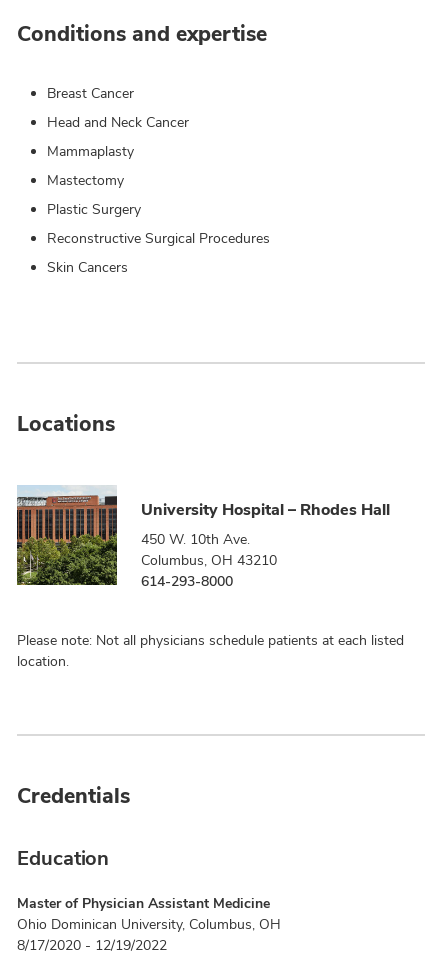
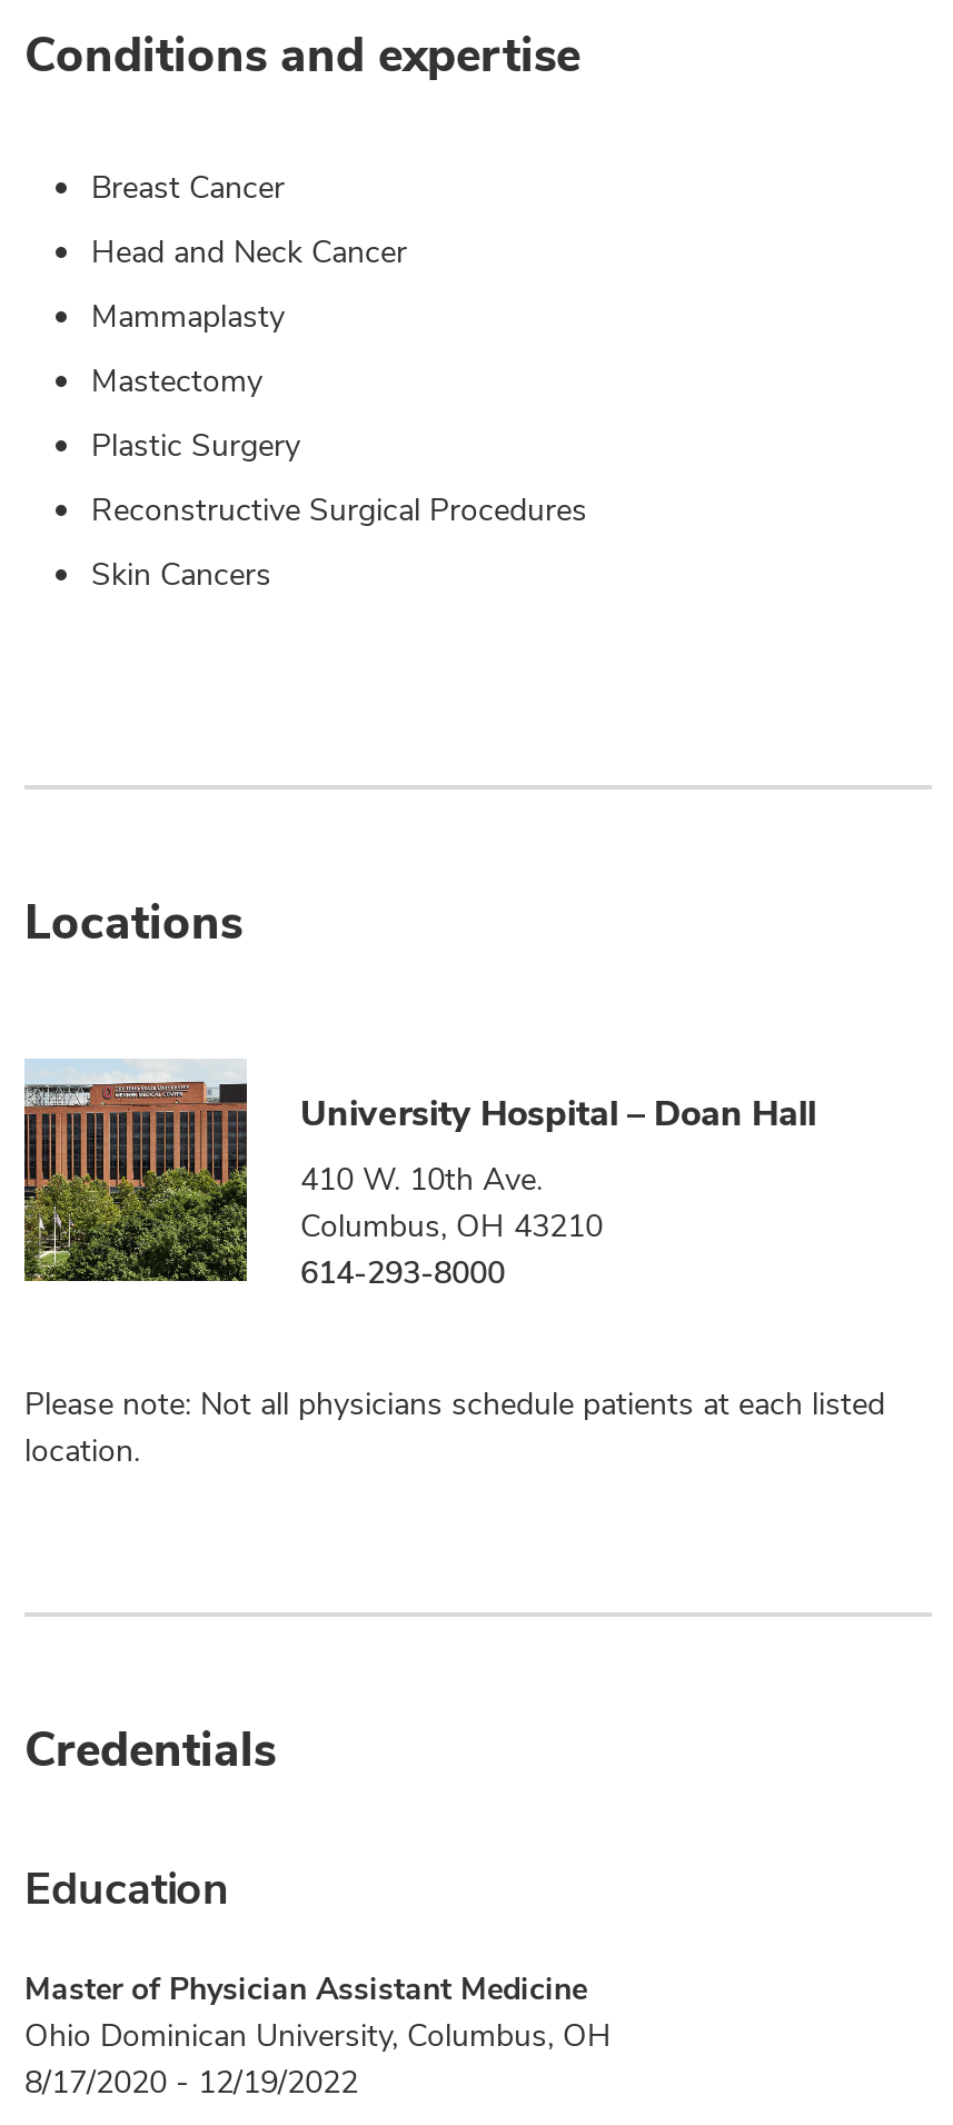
[141,499,390,520] University Hospital – Rhodes Hall -> [300,1090,816,1136] University Hospital – Doan Hall
[141,530,250,548] 450 W. 10th Ave. -> [300,1159,543,1199] 410 W. 10th Ave.

